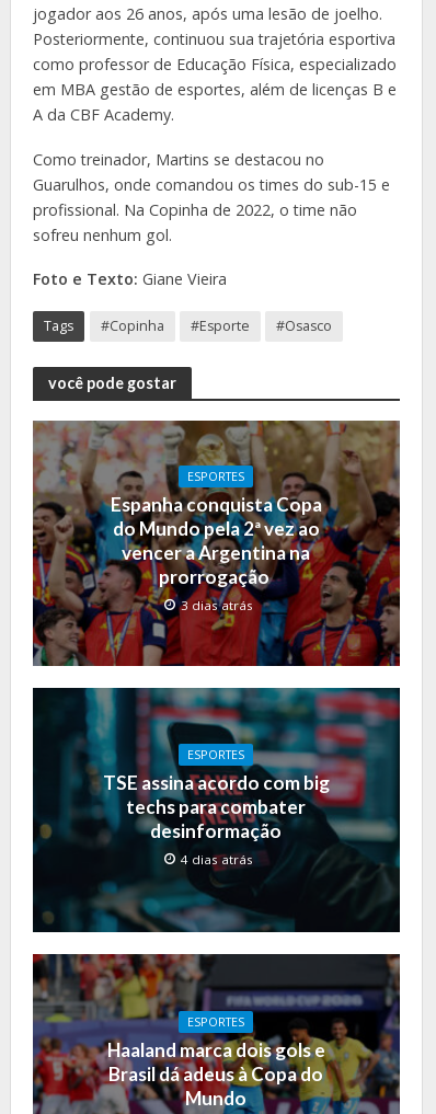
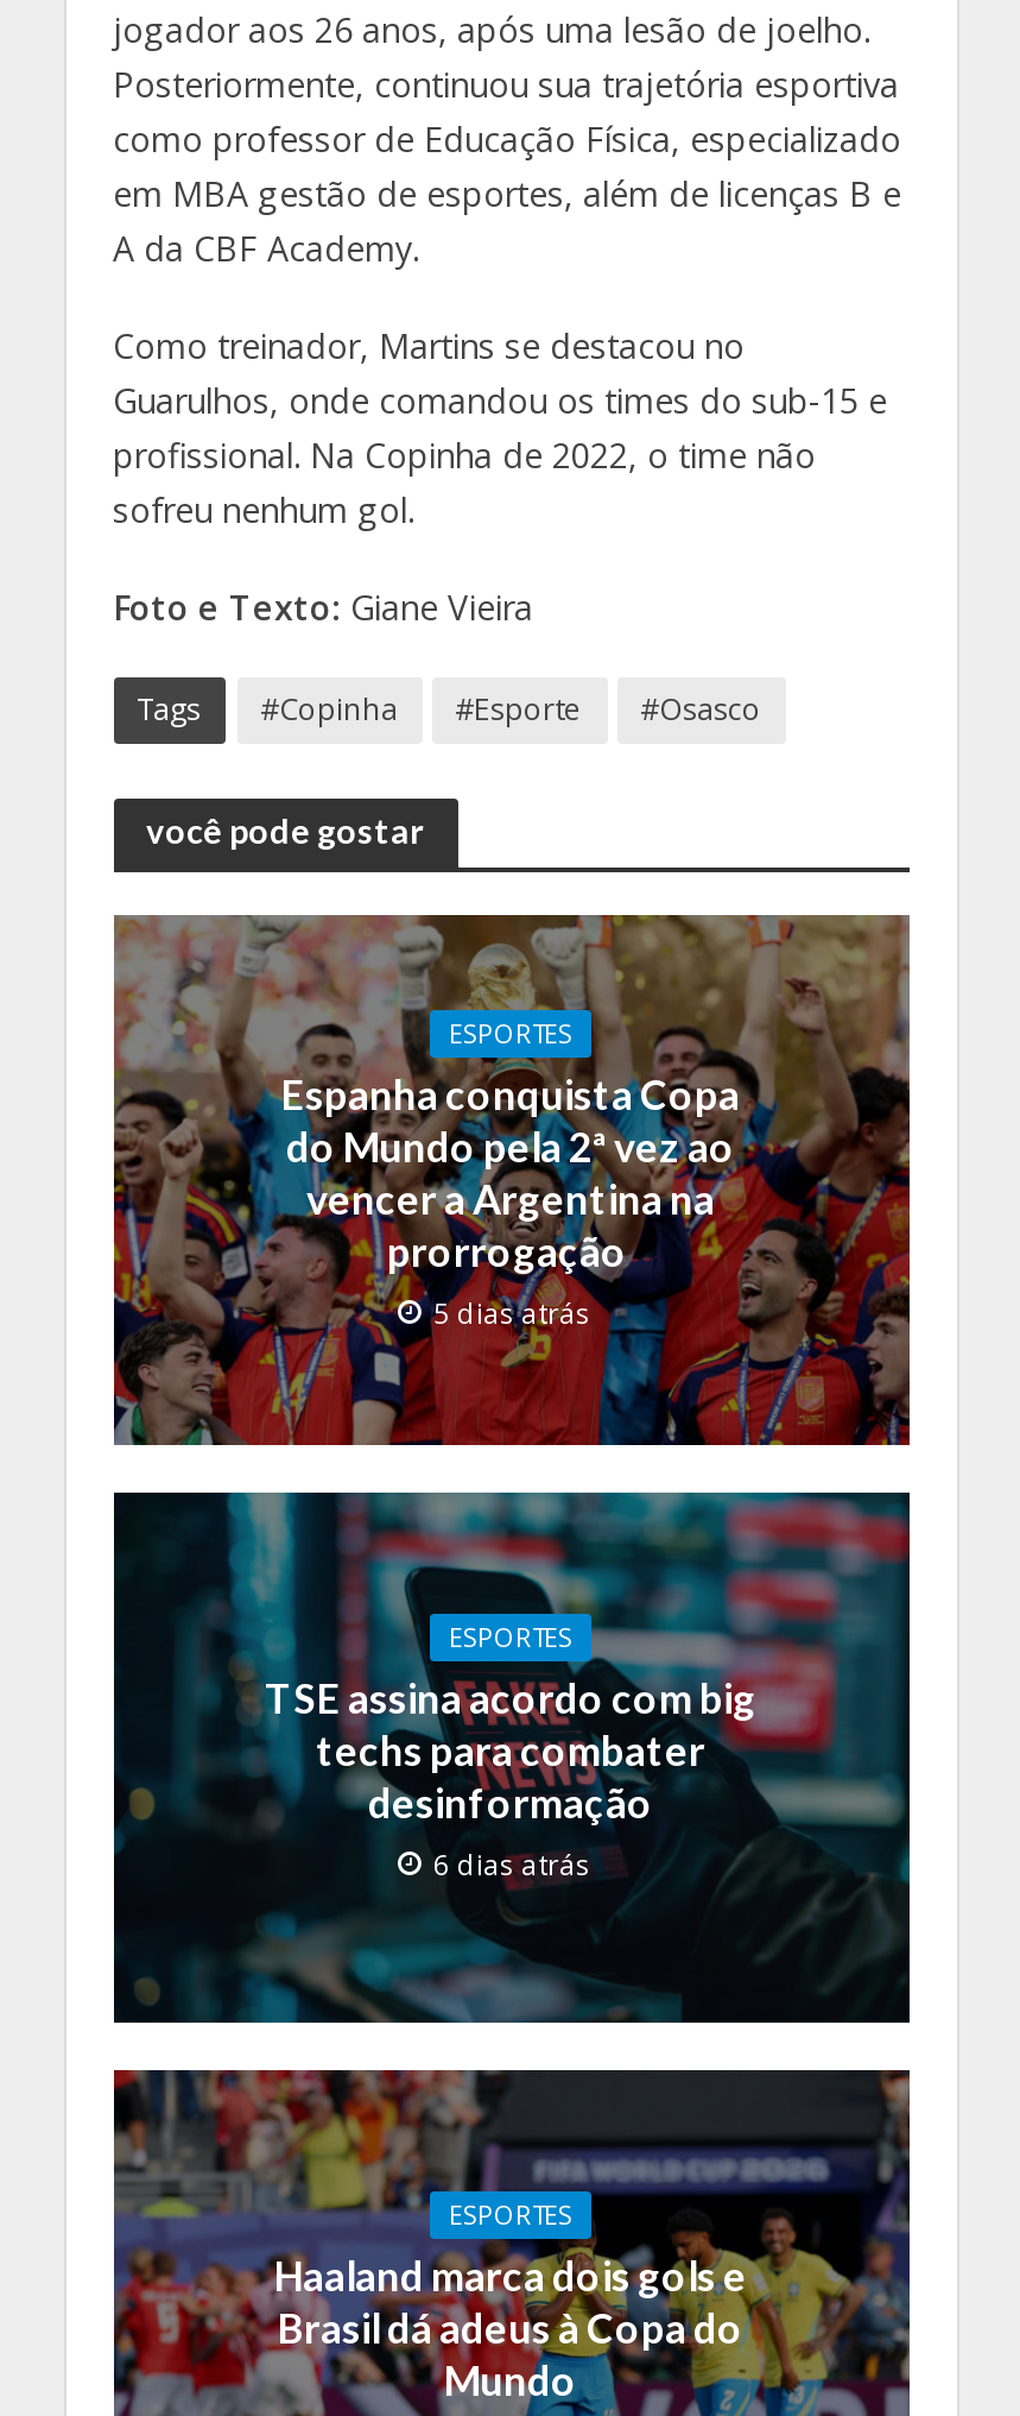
[180,597,253,613] 3 dias atrás -> [433,1295,590,1331] 5 dias atrás
[180,851,253,868] 4 dias atrás -> [433,1846,590,1882] 6 dias atrás

